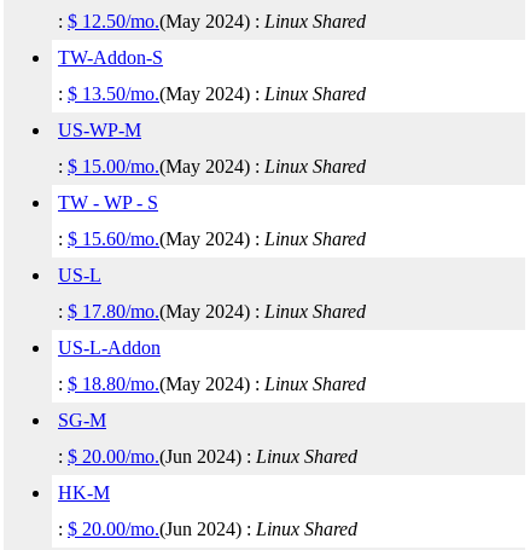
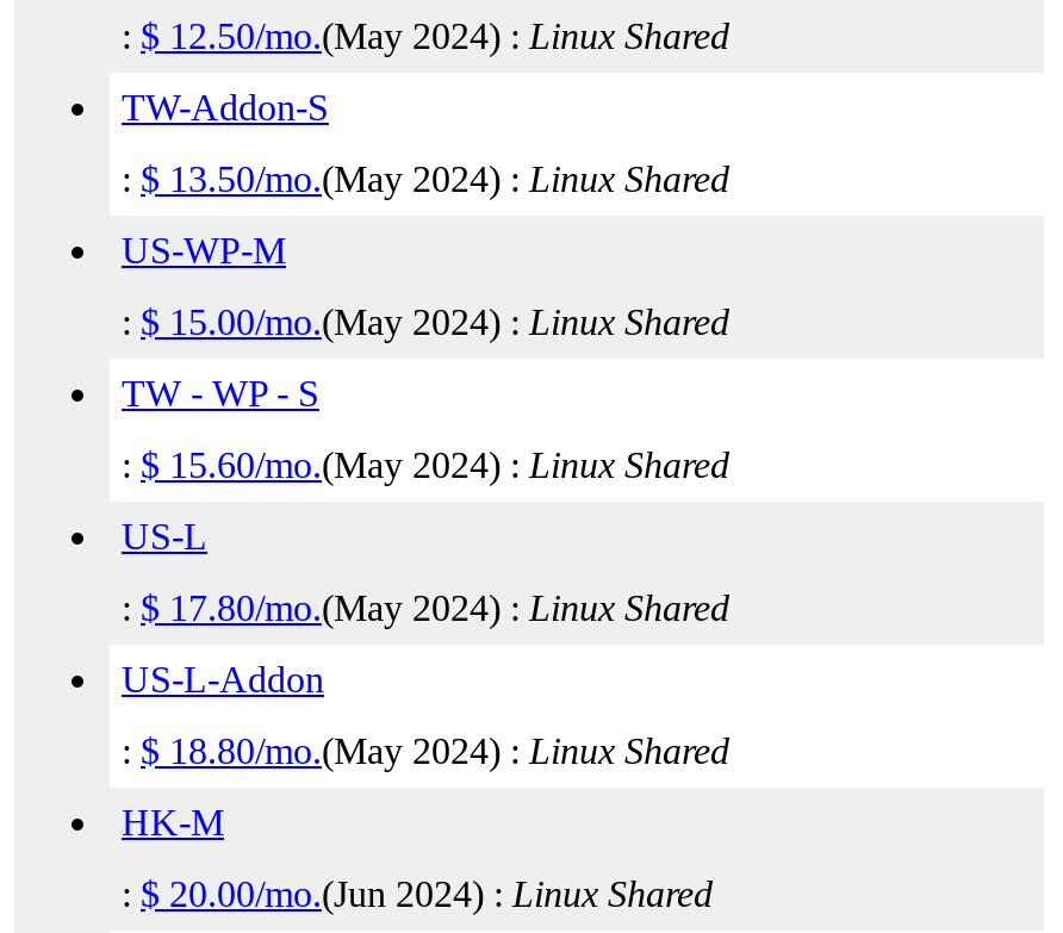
[58,409,357,466] SG-M | : $ 20.00/mo.(Jun 2024) : Linux Shared -> none

